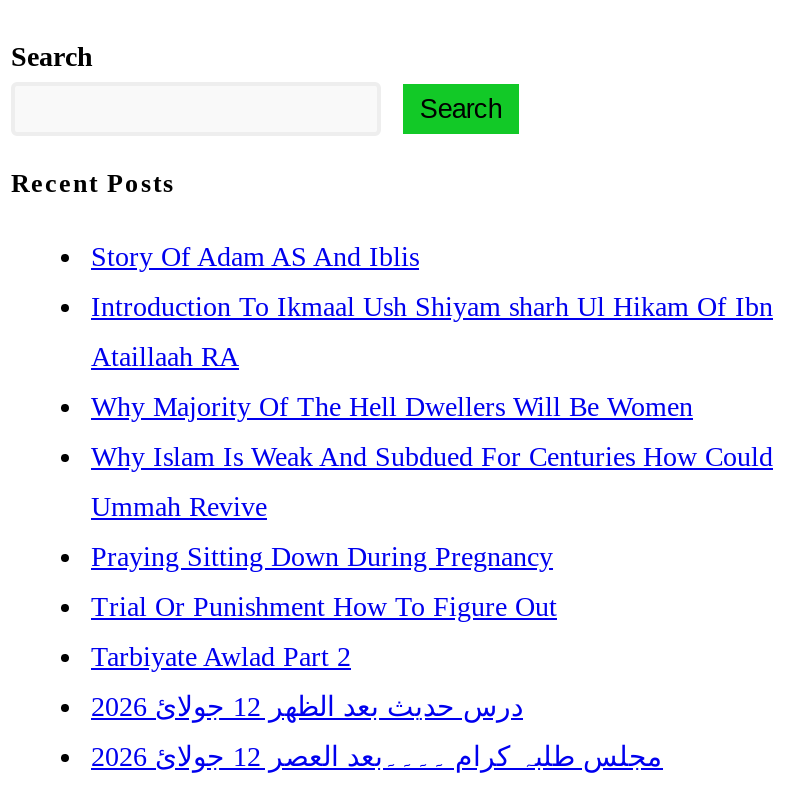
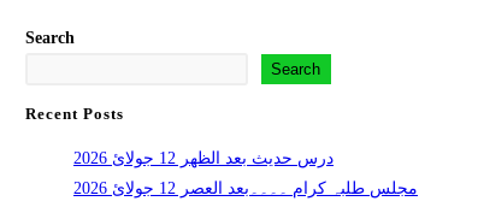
[91,241,773,671] Story Of Adam AS And Iblis | Introduction To Ikmaal Ush Shiyam sharh Ul Hikam Of Ibn | Ataillaah RA | Why Majority Of The Hell Dwellers Will Be Women | Why Islam Is Weak And Subdued For Centuries How Could | Ummah Revive | Praying Sitting Down During Pregnancy | Trial Or Punishment How To Figure Out | Tarbiyate Awlad Part 2 -> none

